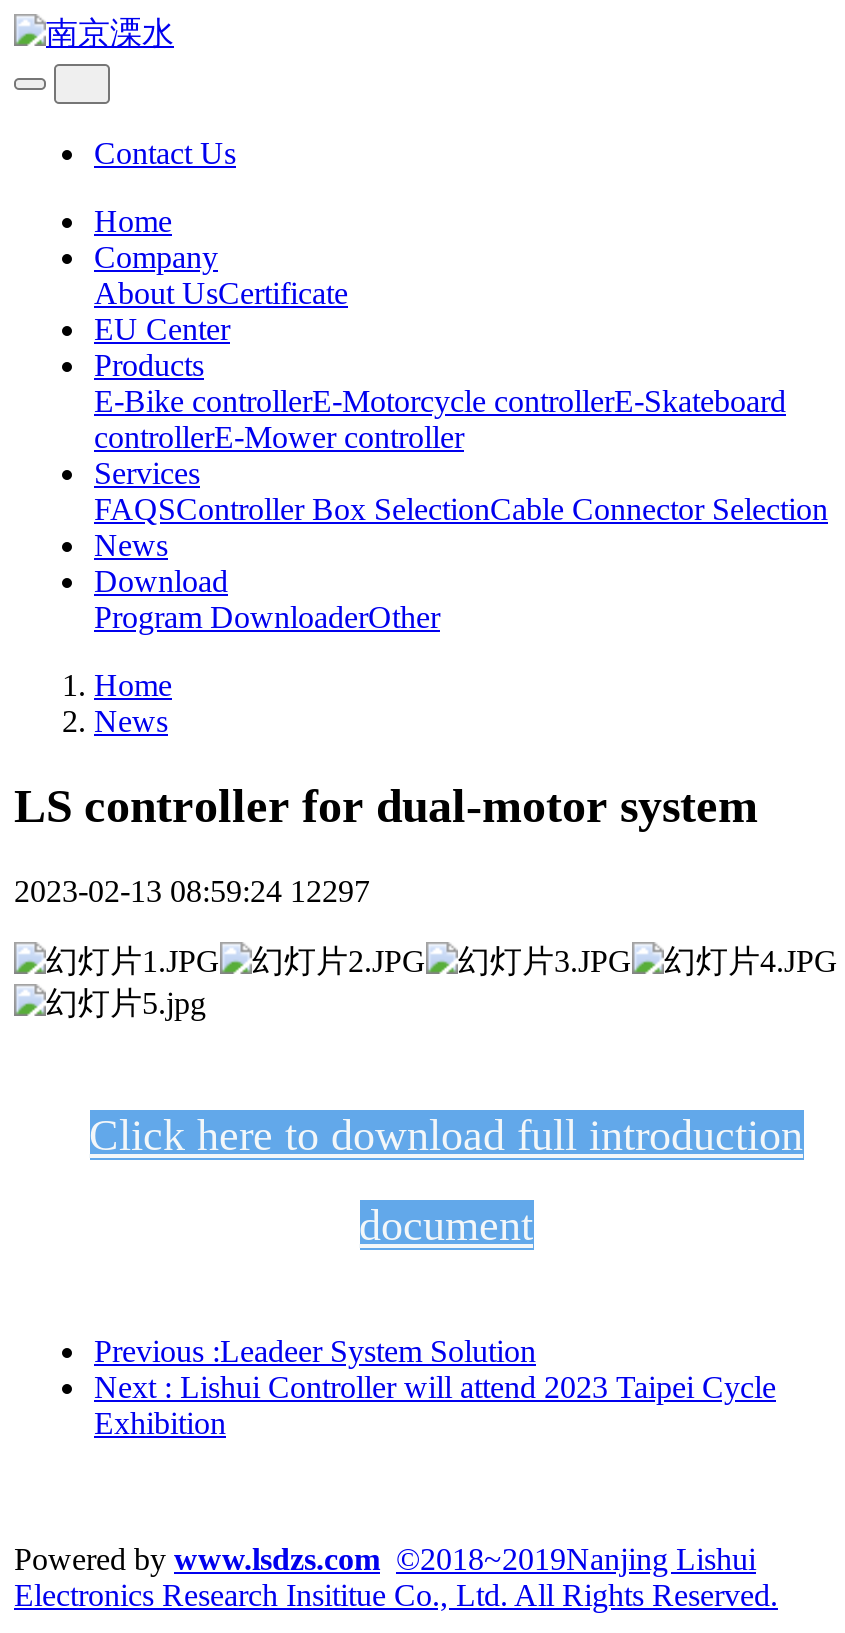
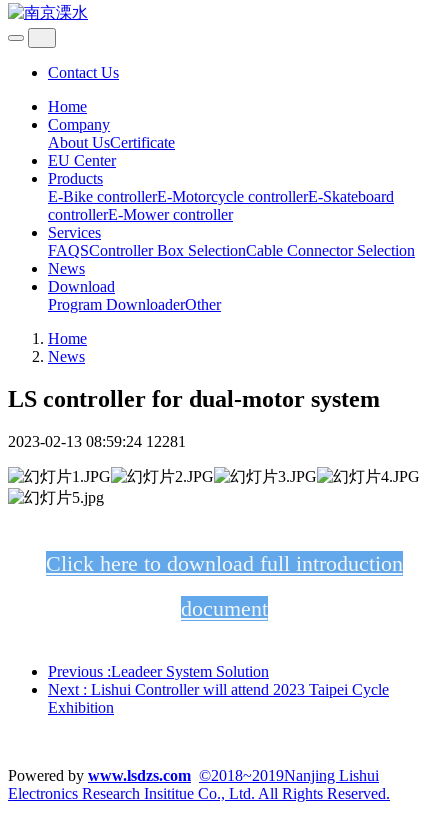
[14,874,370,908] 2023-02-13 08:59:24 12297 -> [8,433,186,450] 2023-02-13 08:59:24 12281

